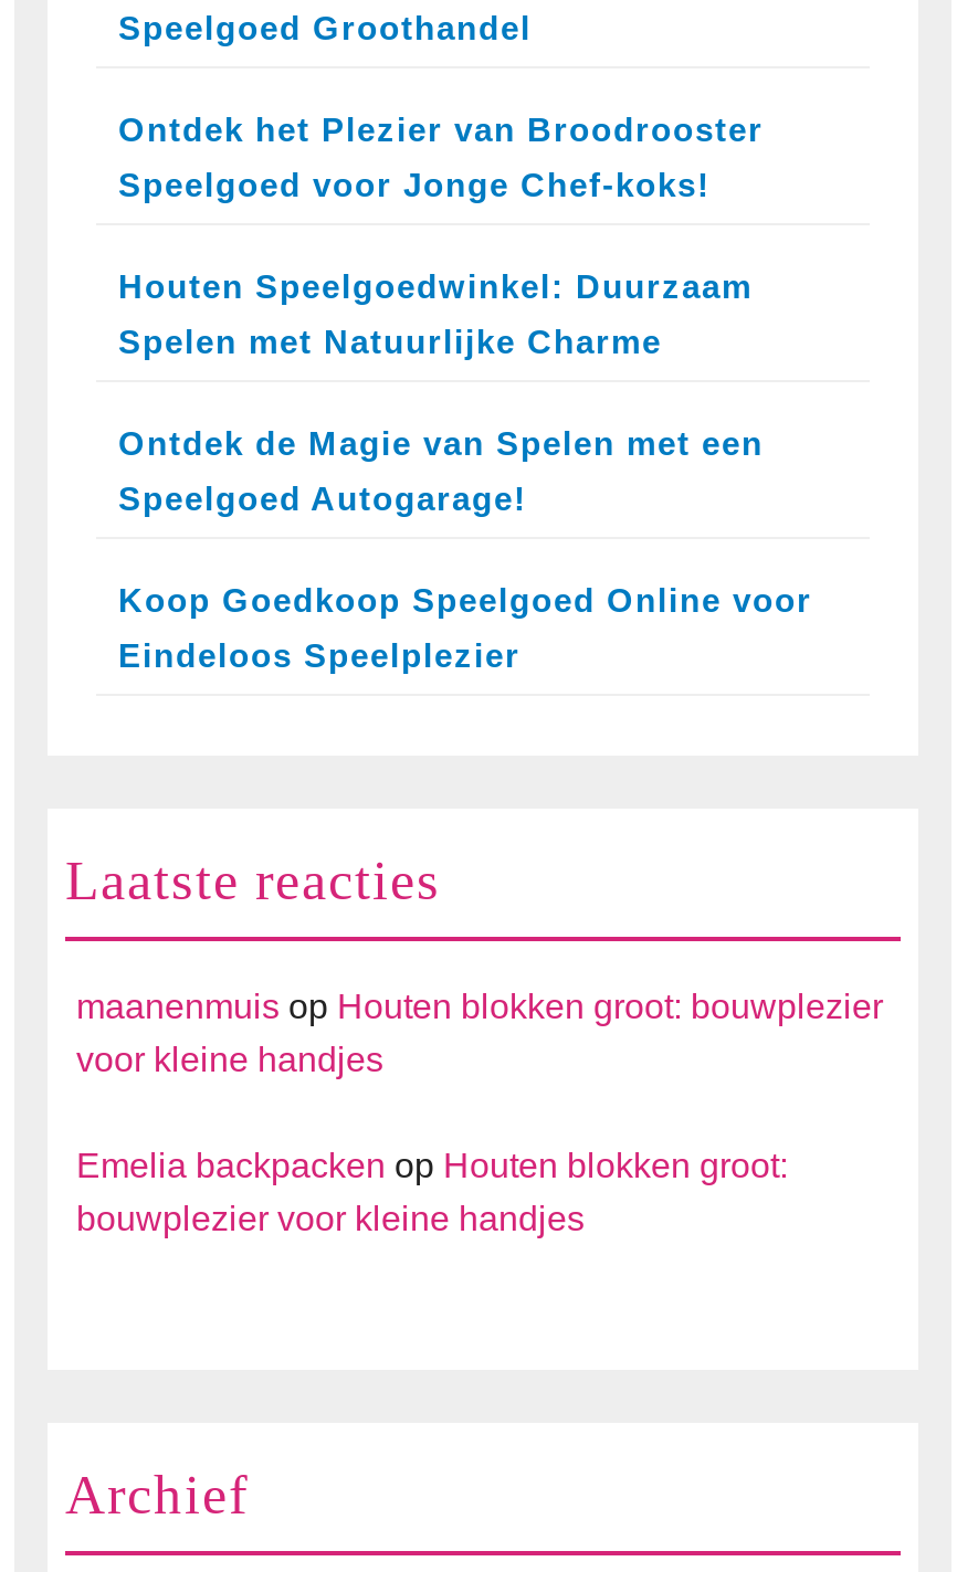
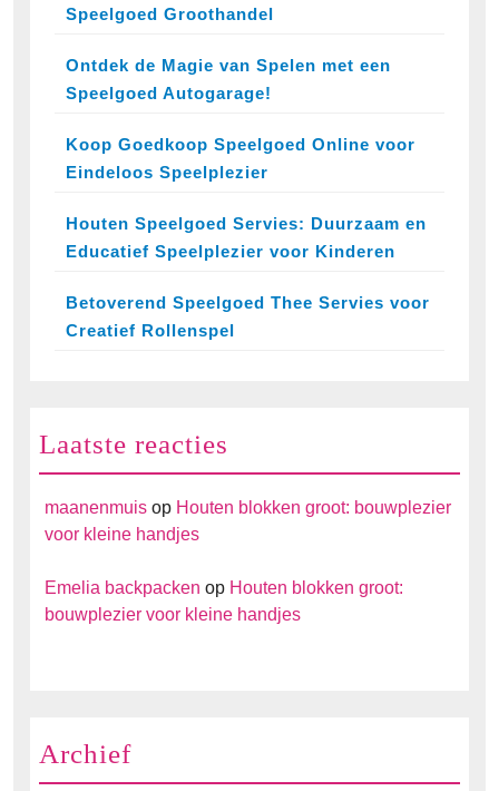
[118,110,764,360] Ontdek het Plezier van Broodrooster | Speelgoed voor Jonge Chef-koks! | Houten Speelgoedwinkel: Duurzaam | Spelen met Natuurlijke Charme -> none
moved [118,424,812,674] -> [66,56,415,182]: Ontdek de Magie van Spelen met een | Speelgoed Autogarage! | Koop Goedkoop Speelgoed Online voor | Eindeloos Speelplezier
none -> [66,214,430,340] Houten Speelgoed Servies: Duurzaam en | Educatief Speelplezier voor Kinderen | Betoverend Speelgoed Thee Servies voor | Creatief Rollenspel

